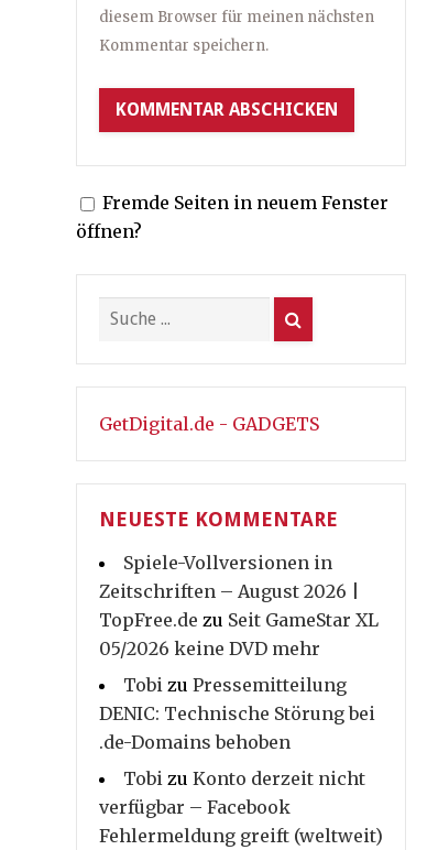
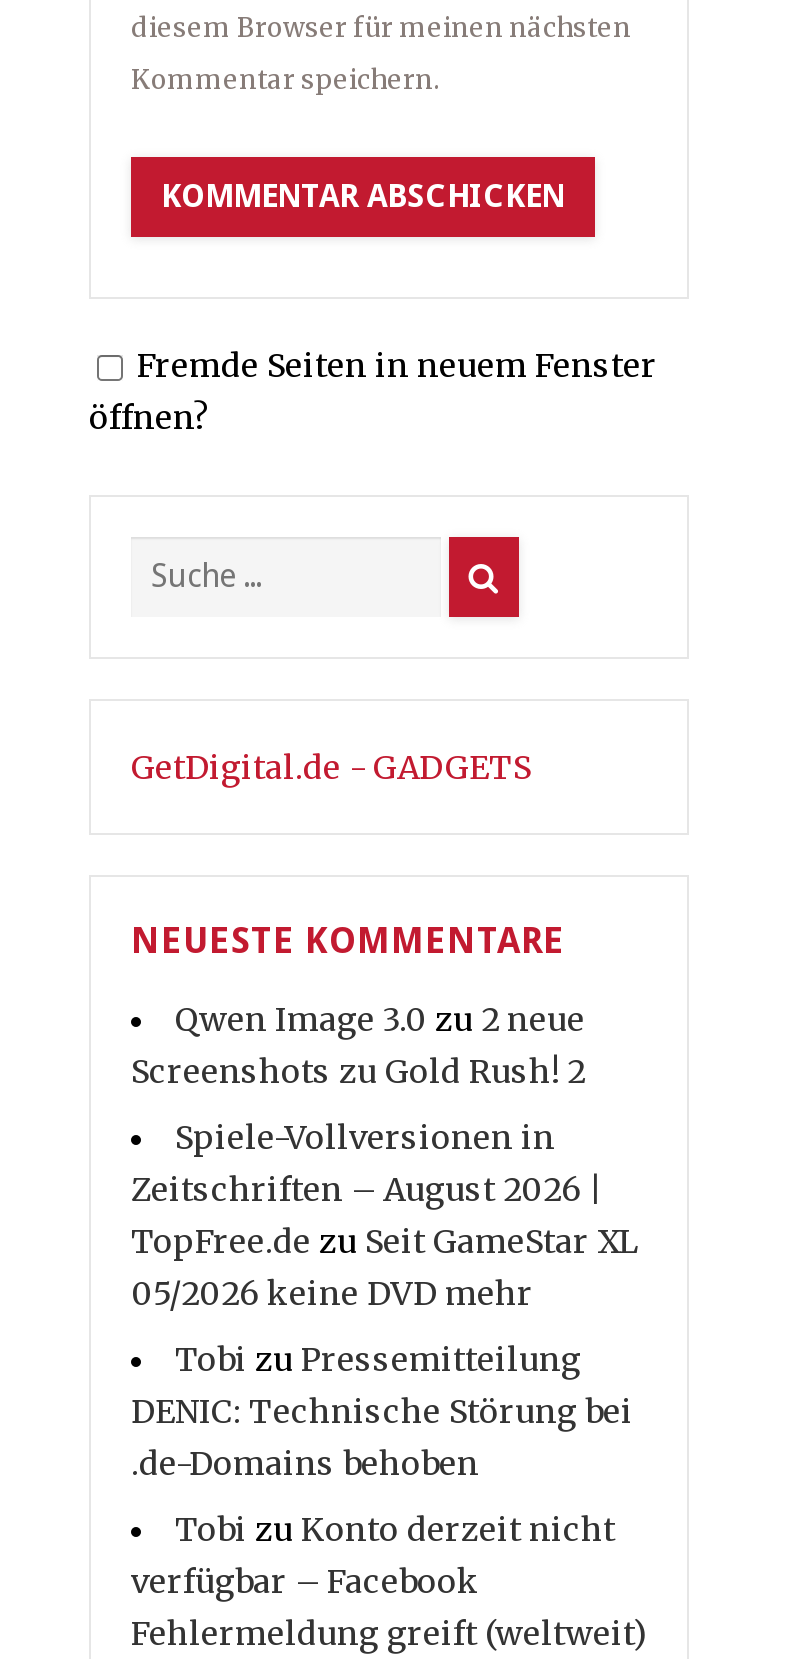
none -> [131,999,585,1091] Qwen Image 3.0 zu 2 neue | Screenshots zu Gold Rush! 2

